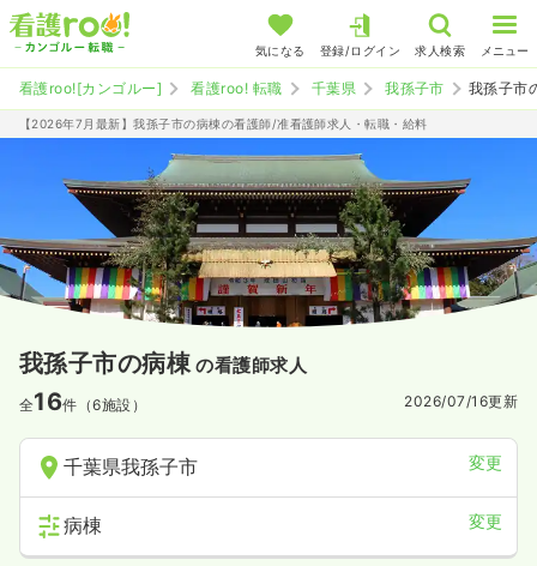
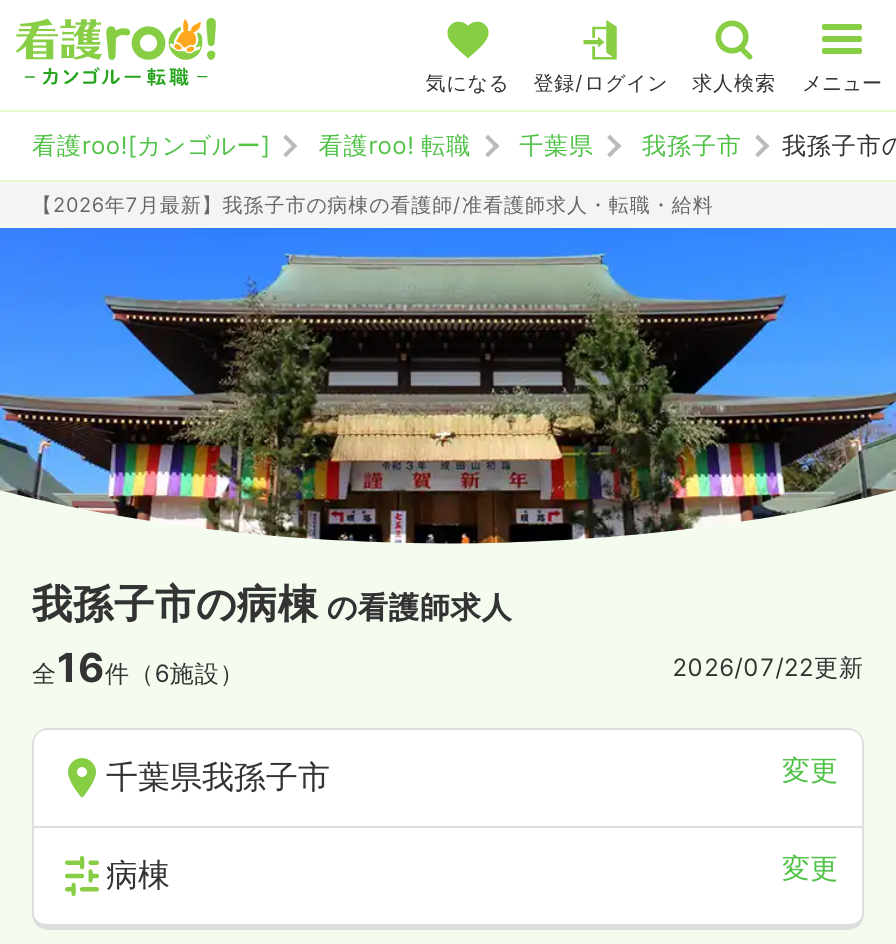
[404,392,518,410] 2026/07/16更新 -> [672,651,864,681] 2026/07/22更新

